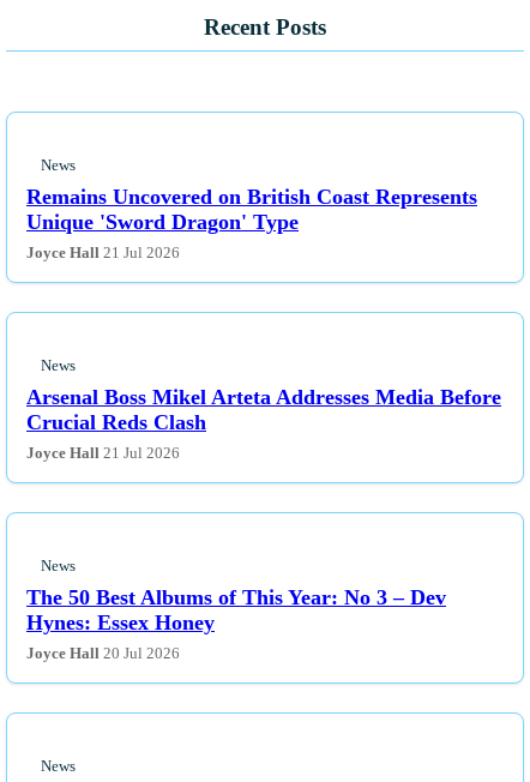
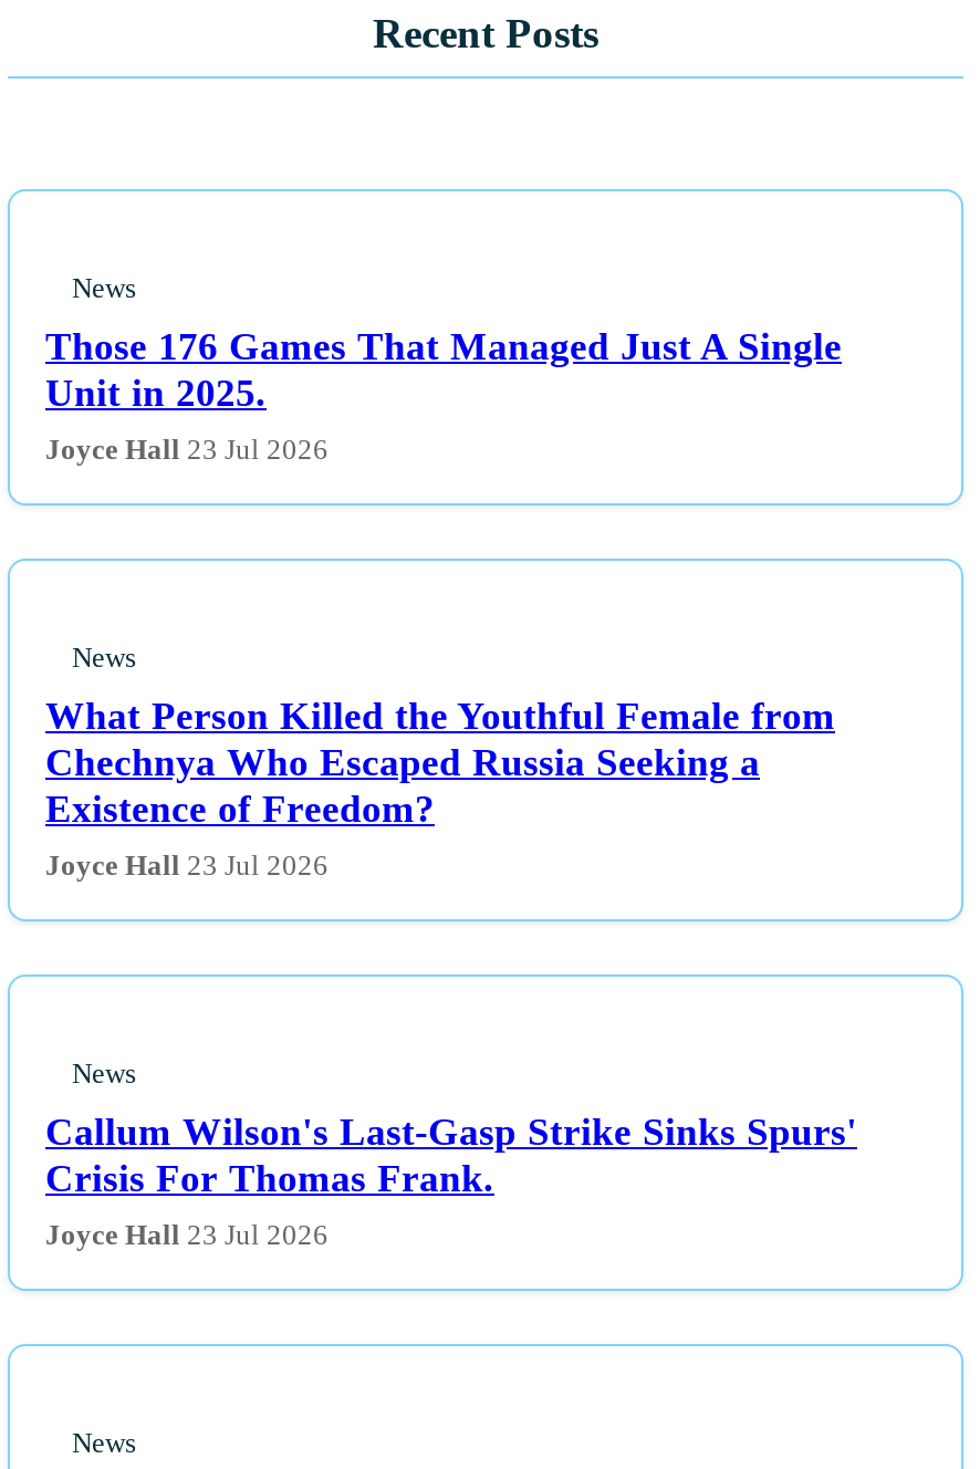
[26,185,477,262] Remains Uncovered on British Coast Represents | Unique 'Sword Dragon' Type | Joyce Hall 21 Jul 2026 -> [45,324,842,466] Those 176 Games That Managed Just A Single | Unit in 2025. | Joyce Hall 23 Jul 2026
[26,385,501,462] Arsenal Boss Mikel Arteta Addresses Media Before | Crucial Reds Clash | Joyce Hall 21 Jul 2026 -> [45,694,835,882] What Person Killed the Youthful Female from | Chechnya Who Escaped Russia Seeking a | Existence of Freedom? | Joyce Hall 23 Jul 2026
[26,585,446,662] The 50 Best Albums of This Year: No 3 – Dev | Hynes: Essex Honey | Joyce Hall 20 Jul 2026 -> [45,1110,857,1251] Callum Wilson's Last-Gasp Strike Sinks Spurs' | Crisis For Thomas Frank. | Joyce Hall 23 Jul 2026

